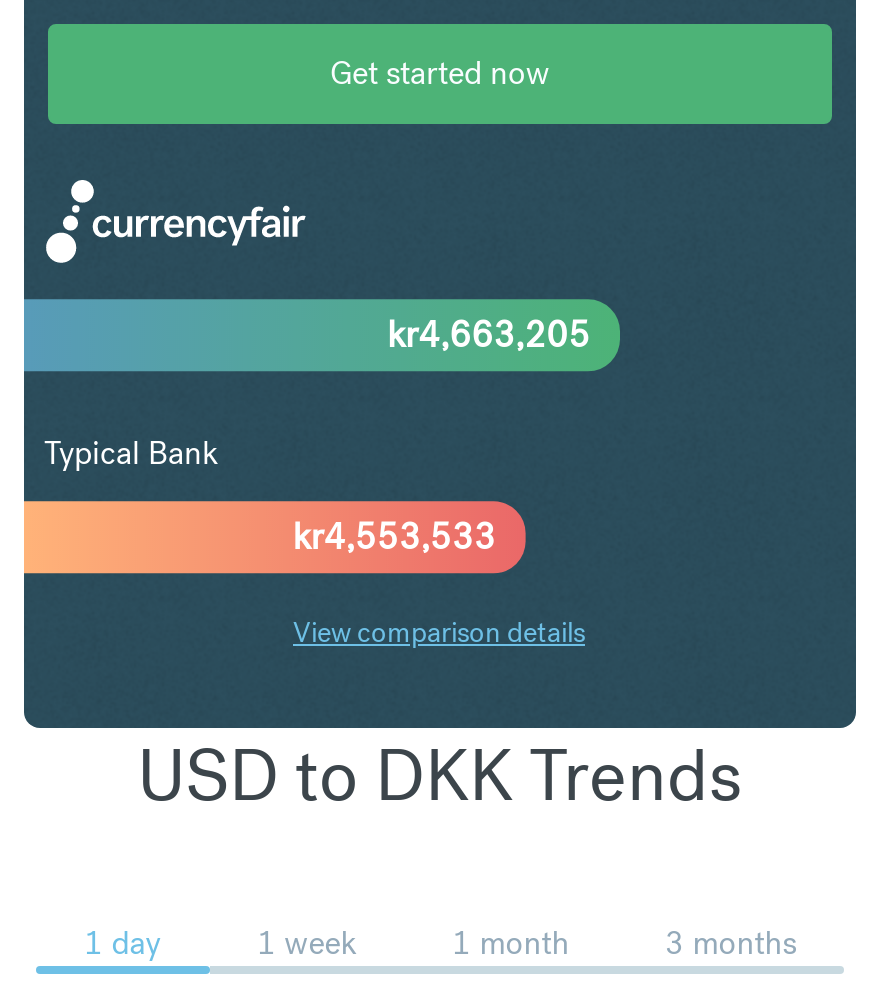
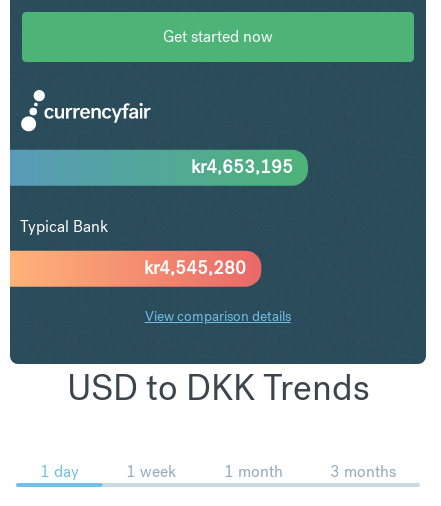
[387,311,590,357] kr4,663,205 -> [191,155,293,178] kr4,653,195
[293,513,496,559] kr4,553,533 -> [144,256,246,279] kr | 4,545,280

